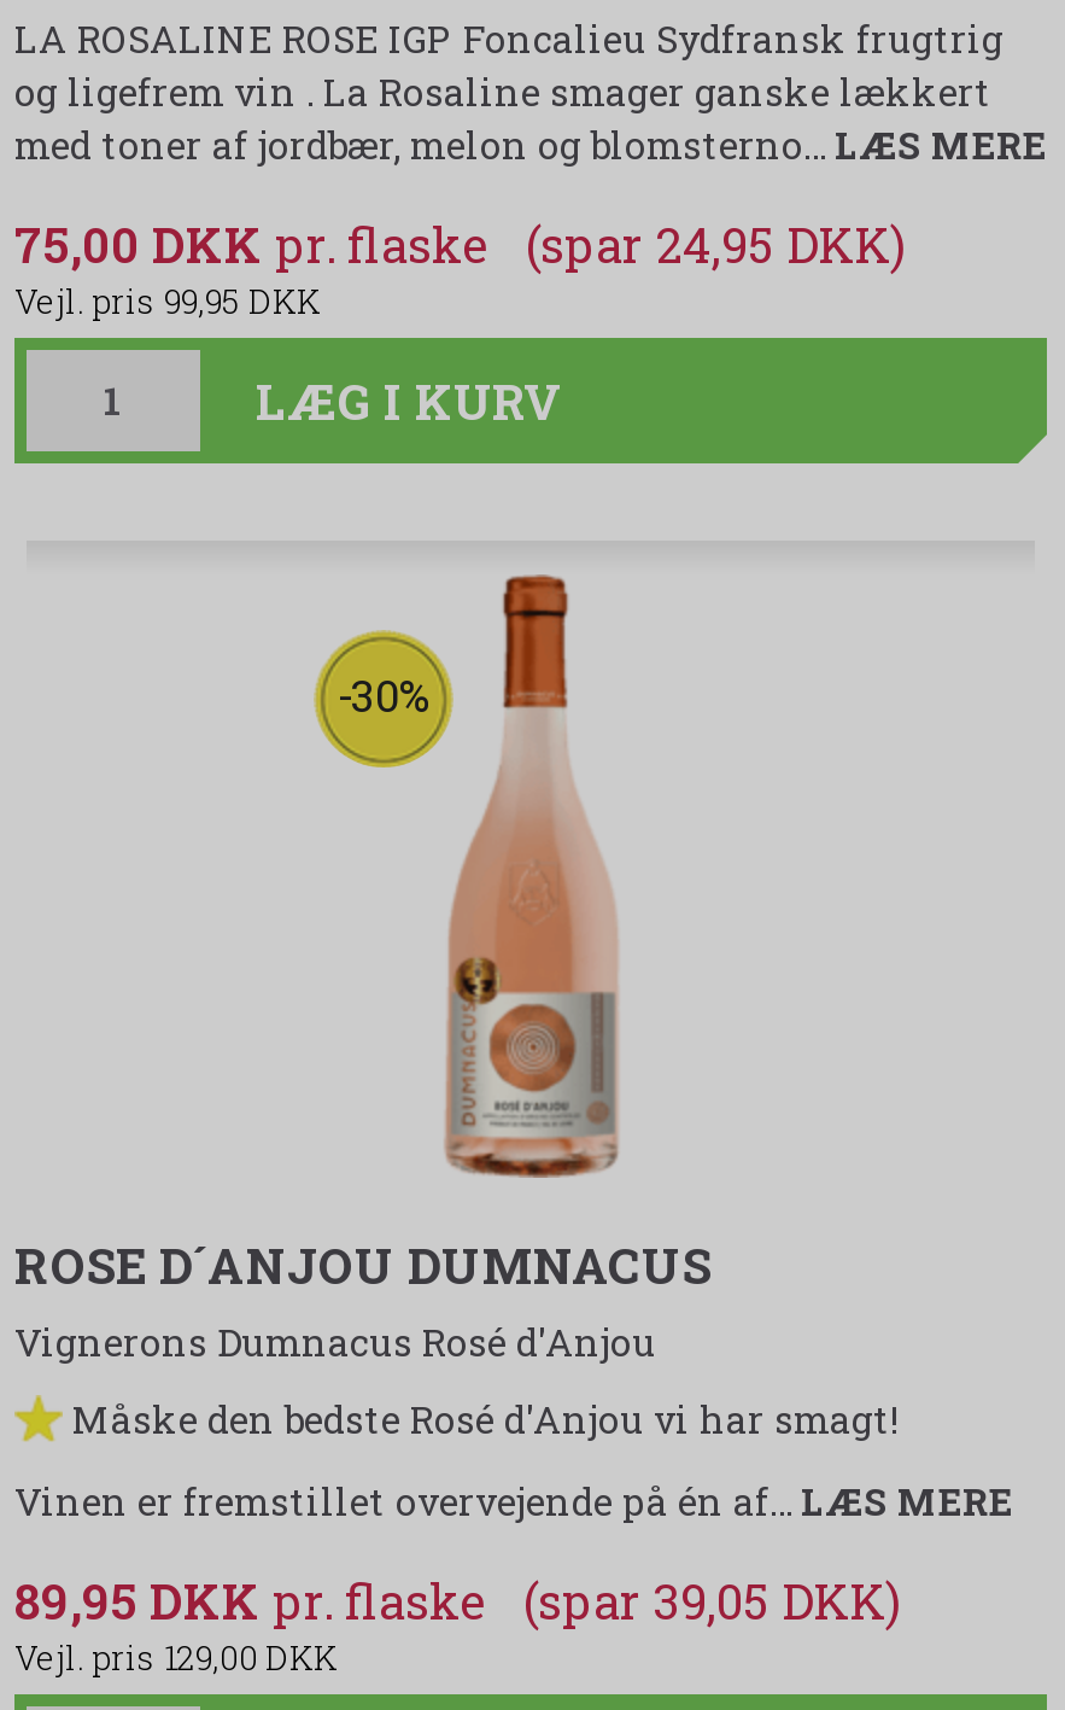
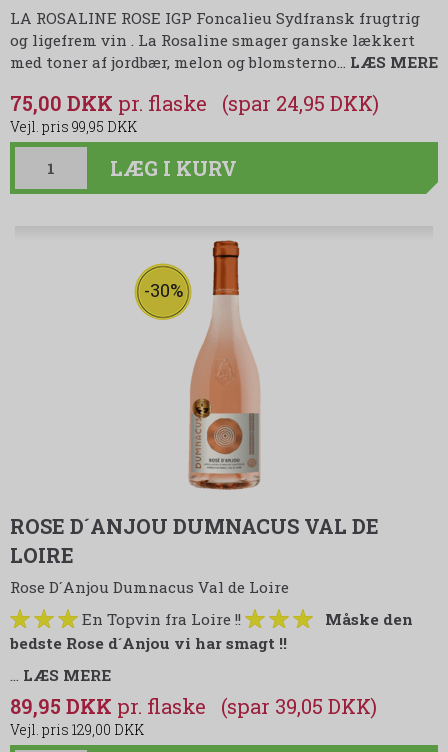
[14,1232,712,1365] ROSE D´ANJOU DUMNACUS | Vignerons Dumnacus Rosé d'Anjou -> [10,512,379,596] ROSE D´ANJOU DUMNACUS VAL DE | LOIRE | Rose D´Anjou Dumnacus Val de Loire
[63,1394,897,1442] Måske den bedste Rosé d'Anjou vi har smagt! -> [10,608,413,653] En Topvin fra Loire !! | Måske den | bedste Rose d´Anjou vi har smagt !!
[14,1477,1013,1525] Vinen er fremstillet overvejende på én af… LÆS MERE -> [10,665,111,685] …LÆS MERE

